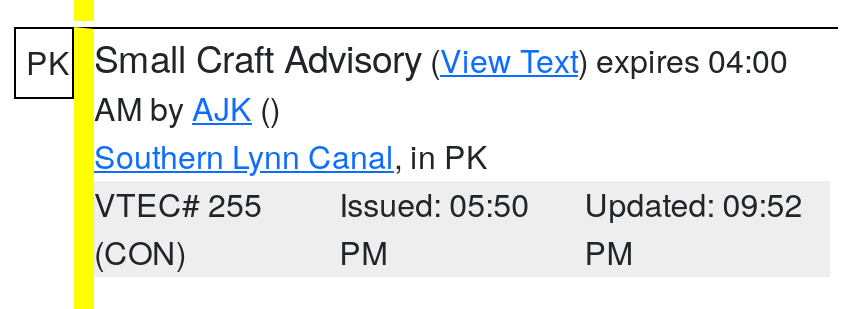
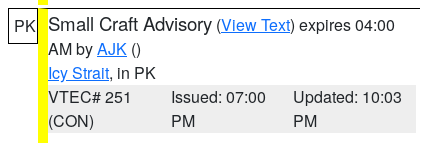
[94,133,488,227] Southern Lynn Canal, in PK | VTEC# 255 -> [48,61,156,108] Icy Strait, in PK | VTEC# 251
[339,181,529,227] Issued: 05:50 -> [171,85,266,108] Issued: 07:00
[584,181,802,227] Updated: 09:52 -> [293,85,402,108] Updated: 10:03

